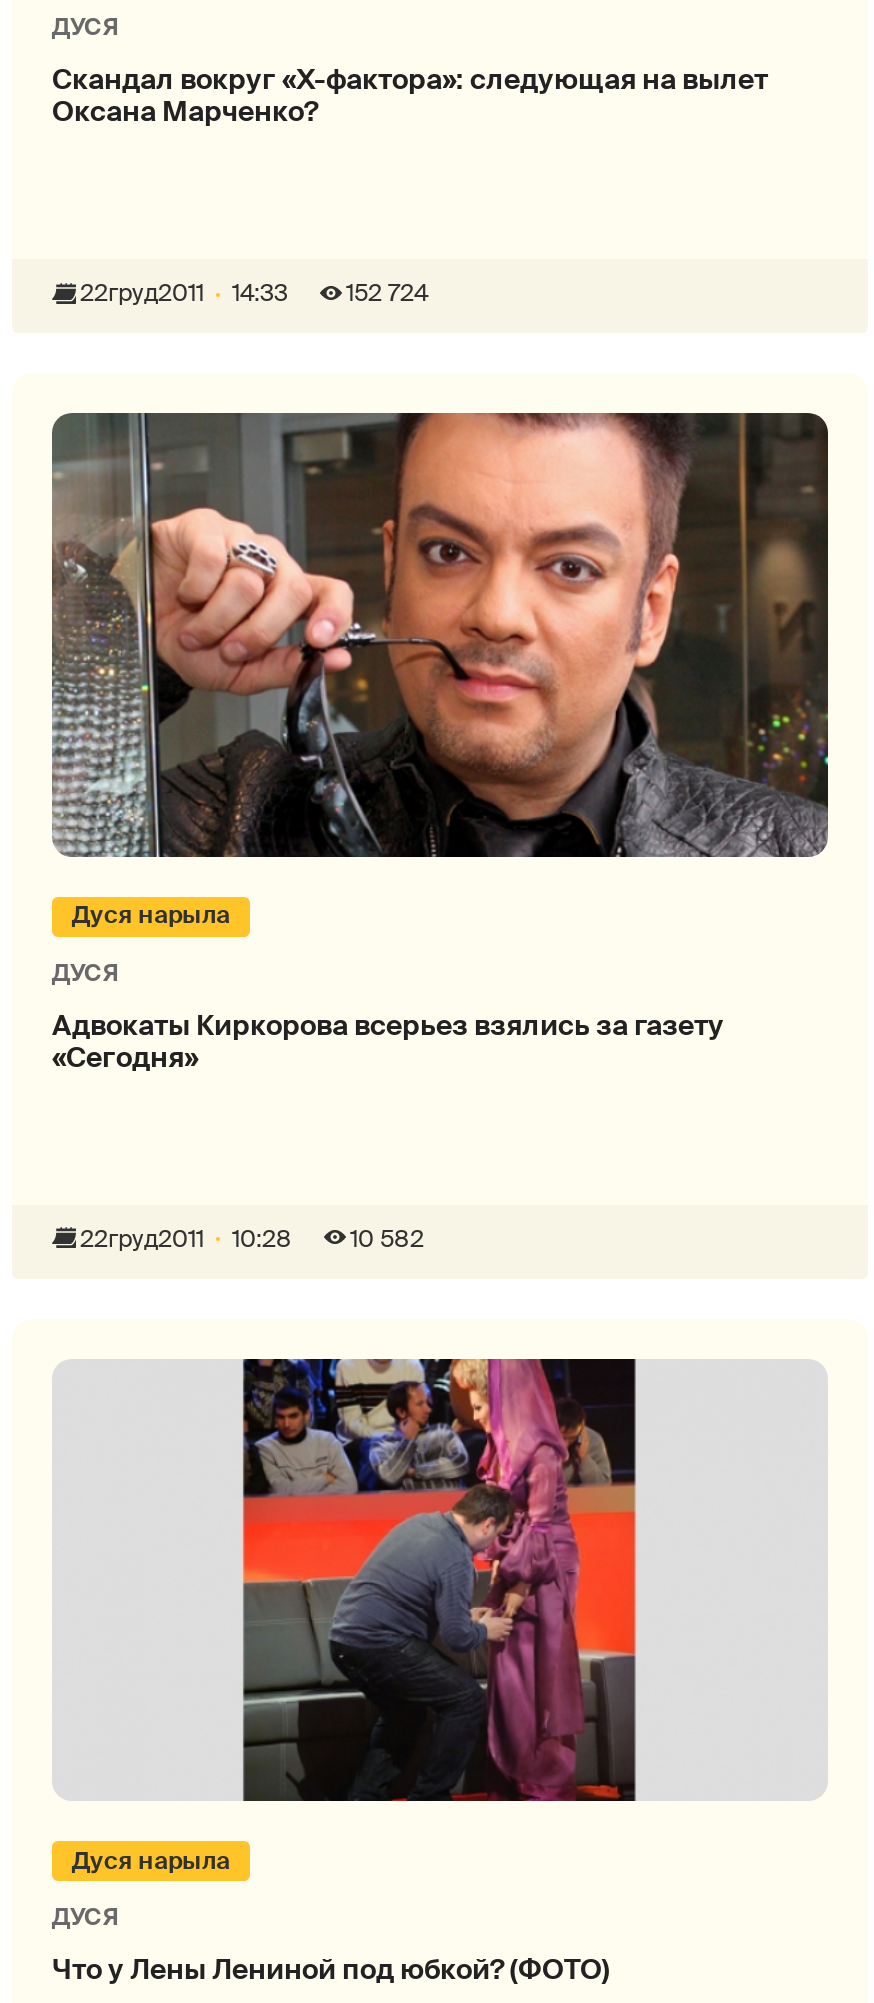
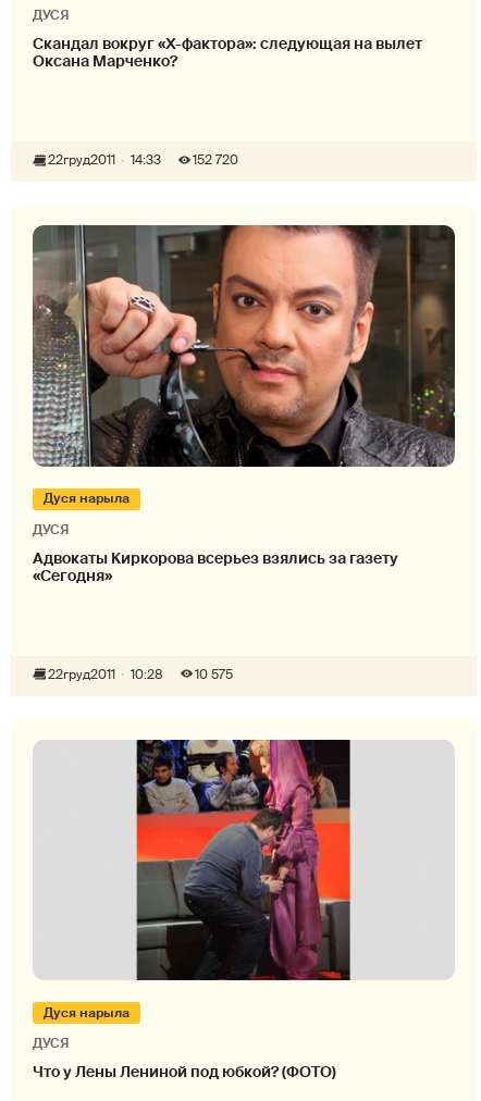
[80,277,428,309] 22груд2011 14:33 152 724 -> [48,151,238,169] 22груд2011 14:33 152 720
[350,1223,424,1255] 10 582 -> [195,666,233,683] 10 575

